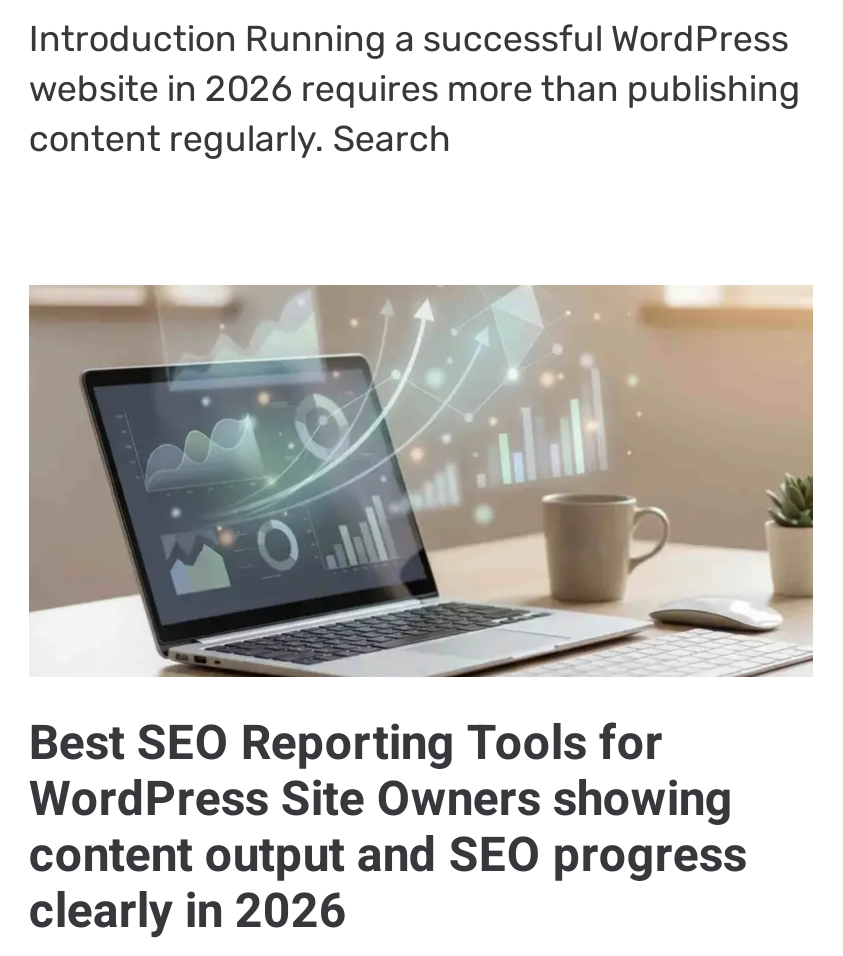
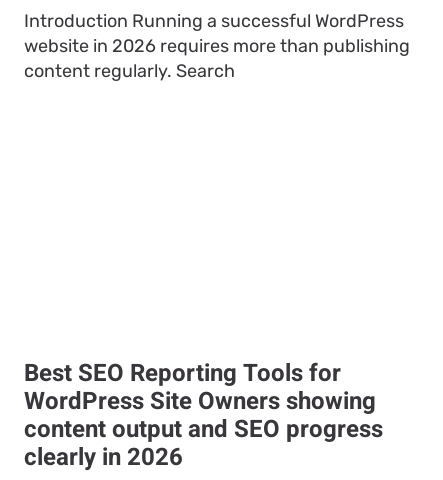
[27,283,815,679] [image] -> none

